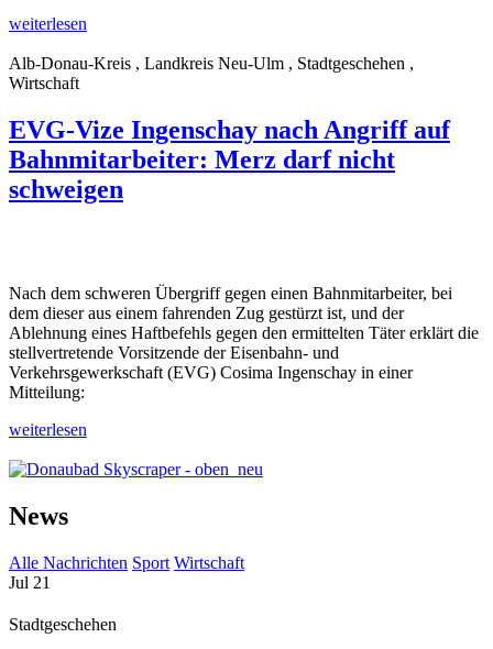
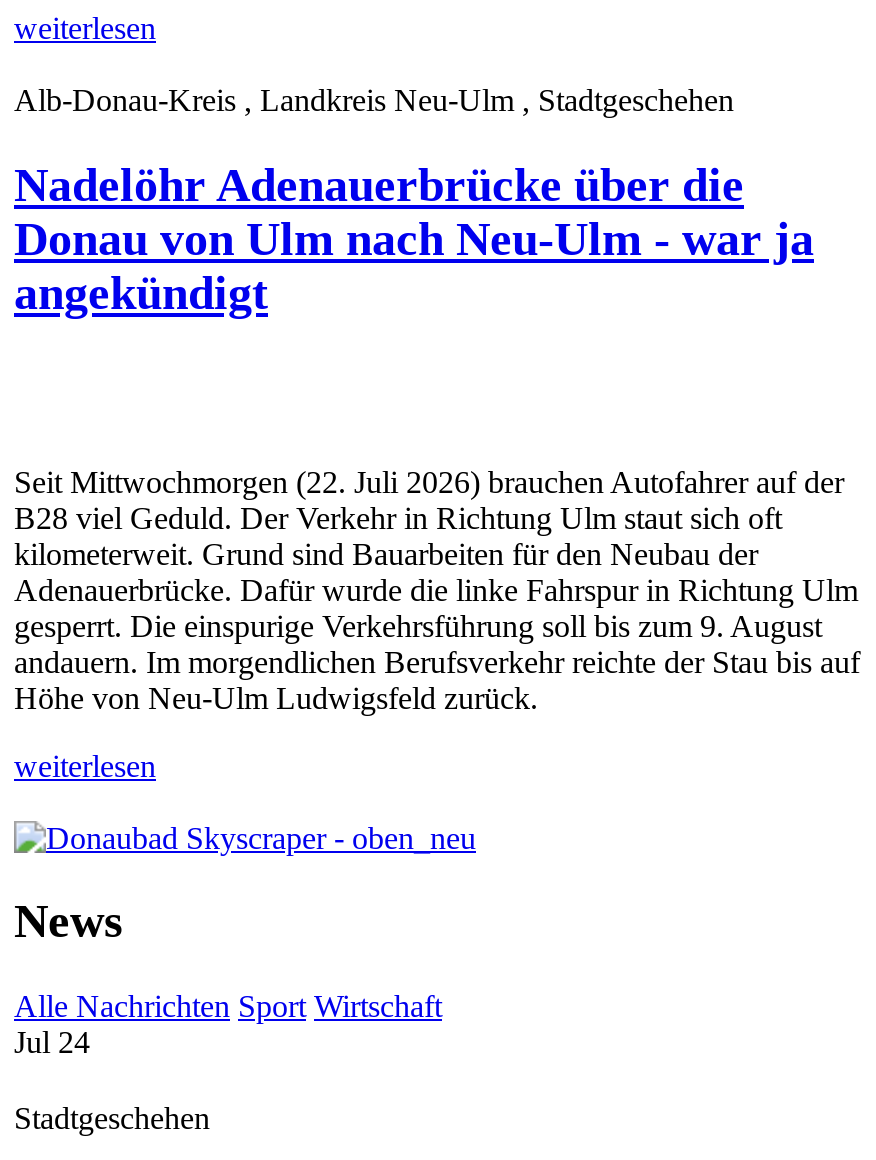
[9,54,414,93] Alb-Donau-Kreis , Landkreis Neu-Ulm , Stadtgeschehen , | Wirtschaft -> [14,82,734,116] Alb-Donau-Kreis , Landkreis Neu-Ulm , Stadtgeschehen
[9,116,450,204] EVG-Vize Ingenschay nach Angriff auf | Bahnmitarbeiter: Merz darf nicht | schweigen -> [14,158,814,318] Nadelöhr Adenauerbrücke über die | Donau von Ulm nach Neu-Ulm - war ja | angekündigt
[9,284,479,401] Nach dem schweren Übergriff gegen einen Bahnmitarbeiter, bei | dem dieser aus einem fahrenden Zug gestürzt ist, und der | Ablehnung eines Haftbefehls gegen den ermittelten Täter erklärt die | stellvertretende Vorsitzende der Eisenbahn- und | Verkehrsgewerkschaft (EVG) Cosima Ingenschay in einer | Mitteilung: -> [14,464,860,714] Seit Mittwochmorgen (22. Juli 2026) brauchen Autofahrer auf der | B28 viel Geduld. Der Verkehr in Richtung Ulm staut sich oft | kilometerweit. Grund sind Bauarbeiten für den Neubau der | Adenauerbrücke. Dafür wurde die linke Fahrspur in Richtung Ulm | gesperrt. Die einspurige Verkehrsführung soll bis zum 9. August | andauern. Im morgendlichen Berufsverkehr reichte der Stau bis auf | Höhe von Neu-Ulm Ludwigsfeld zurück.
[9,573,51,592] Jul 21 -> [14,1026,90,1060] Jul 24

